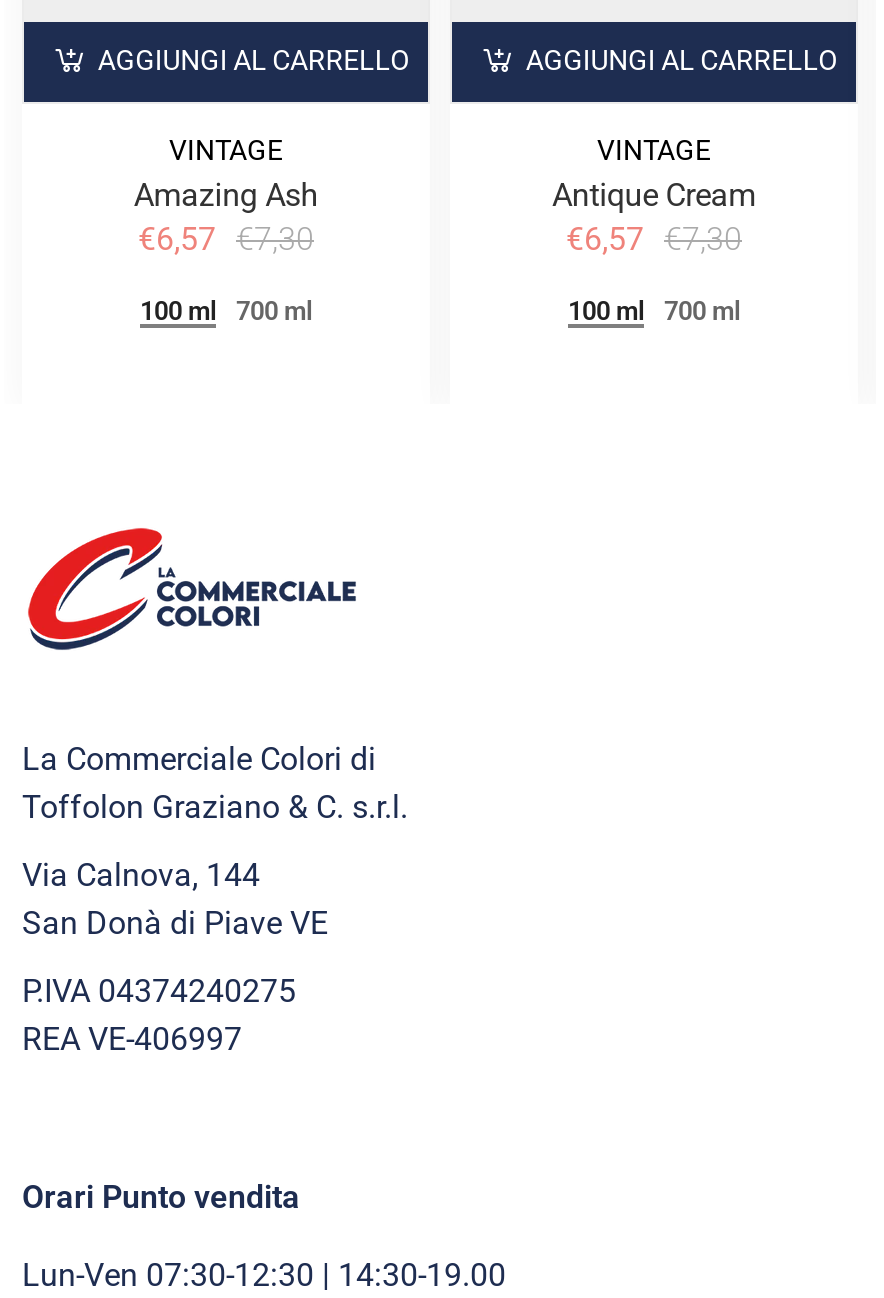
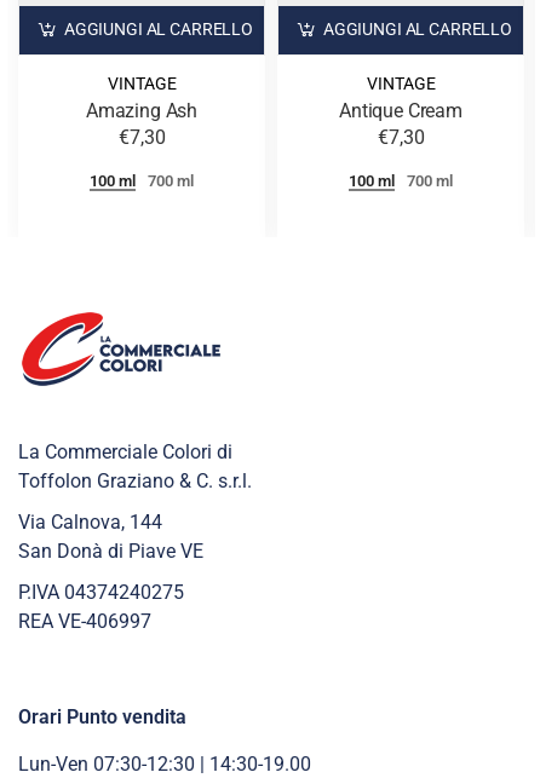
[138,219,314,257] €6,57 €7,30 -> [118,125,165,148] €7,30
[566,219,742,257] €6,57 €7,30 -> [377,125,424,148] €7,30

